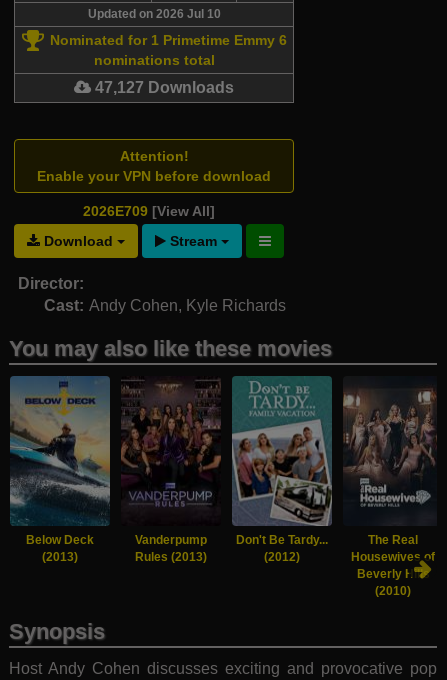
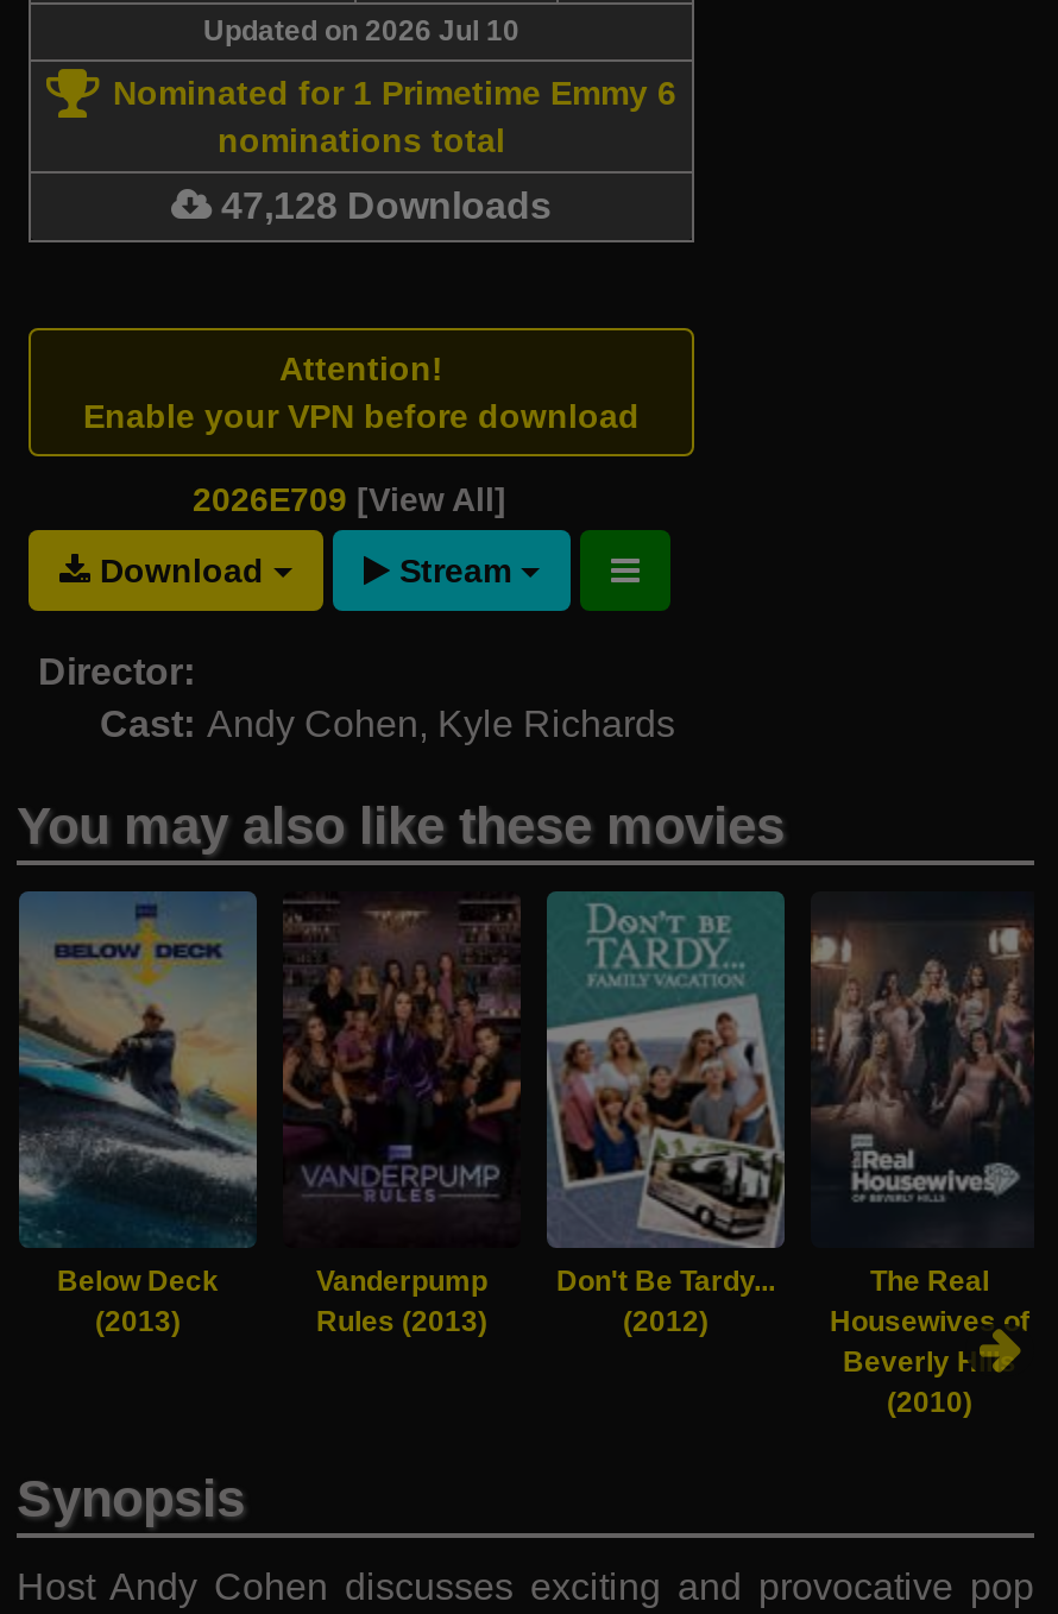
[95,78,234,95] 47,127 Downloads -> [221,184,552,225] 47,128 Downloads

